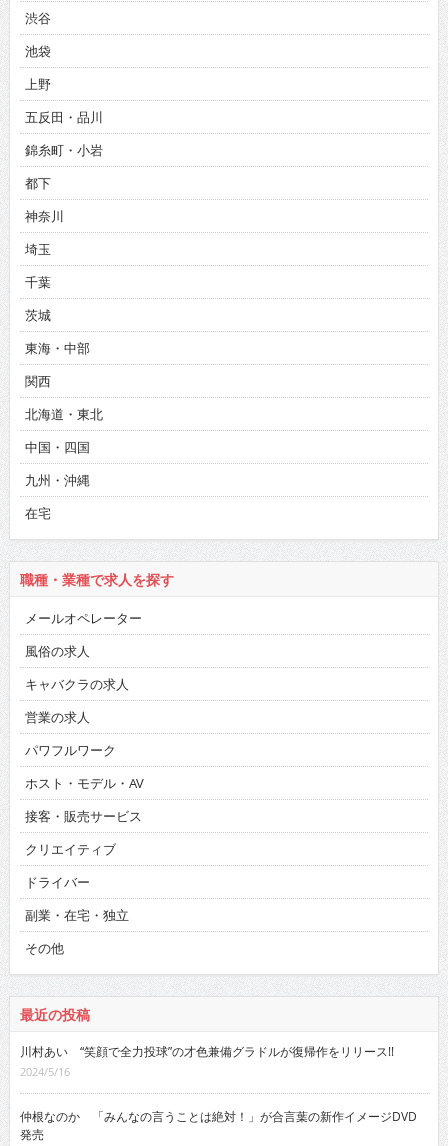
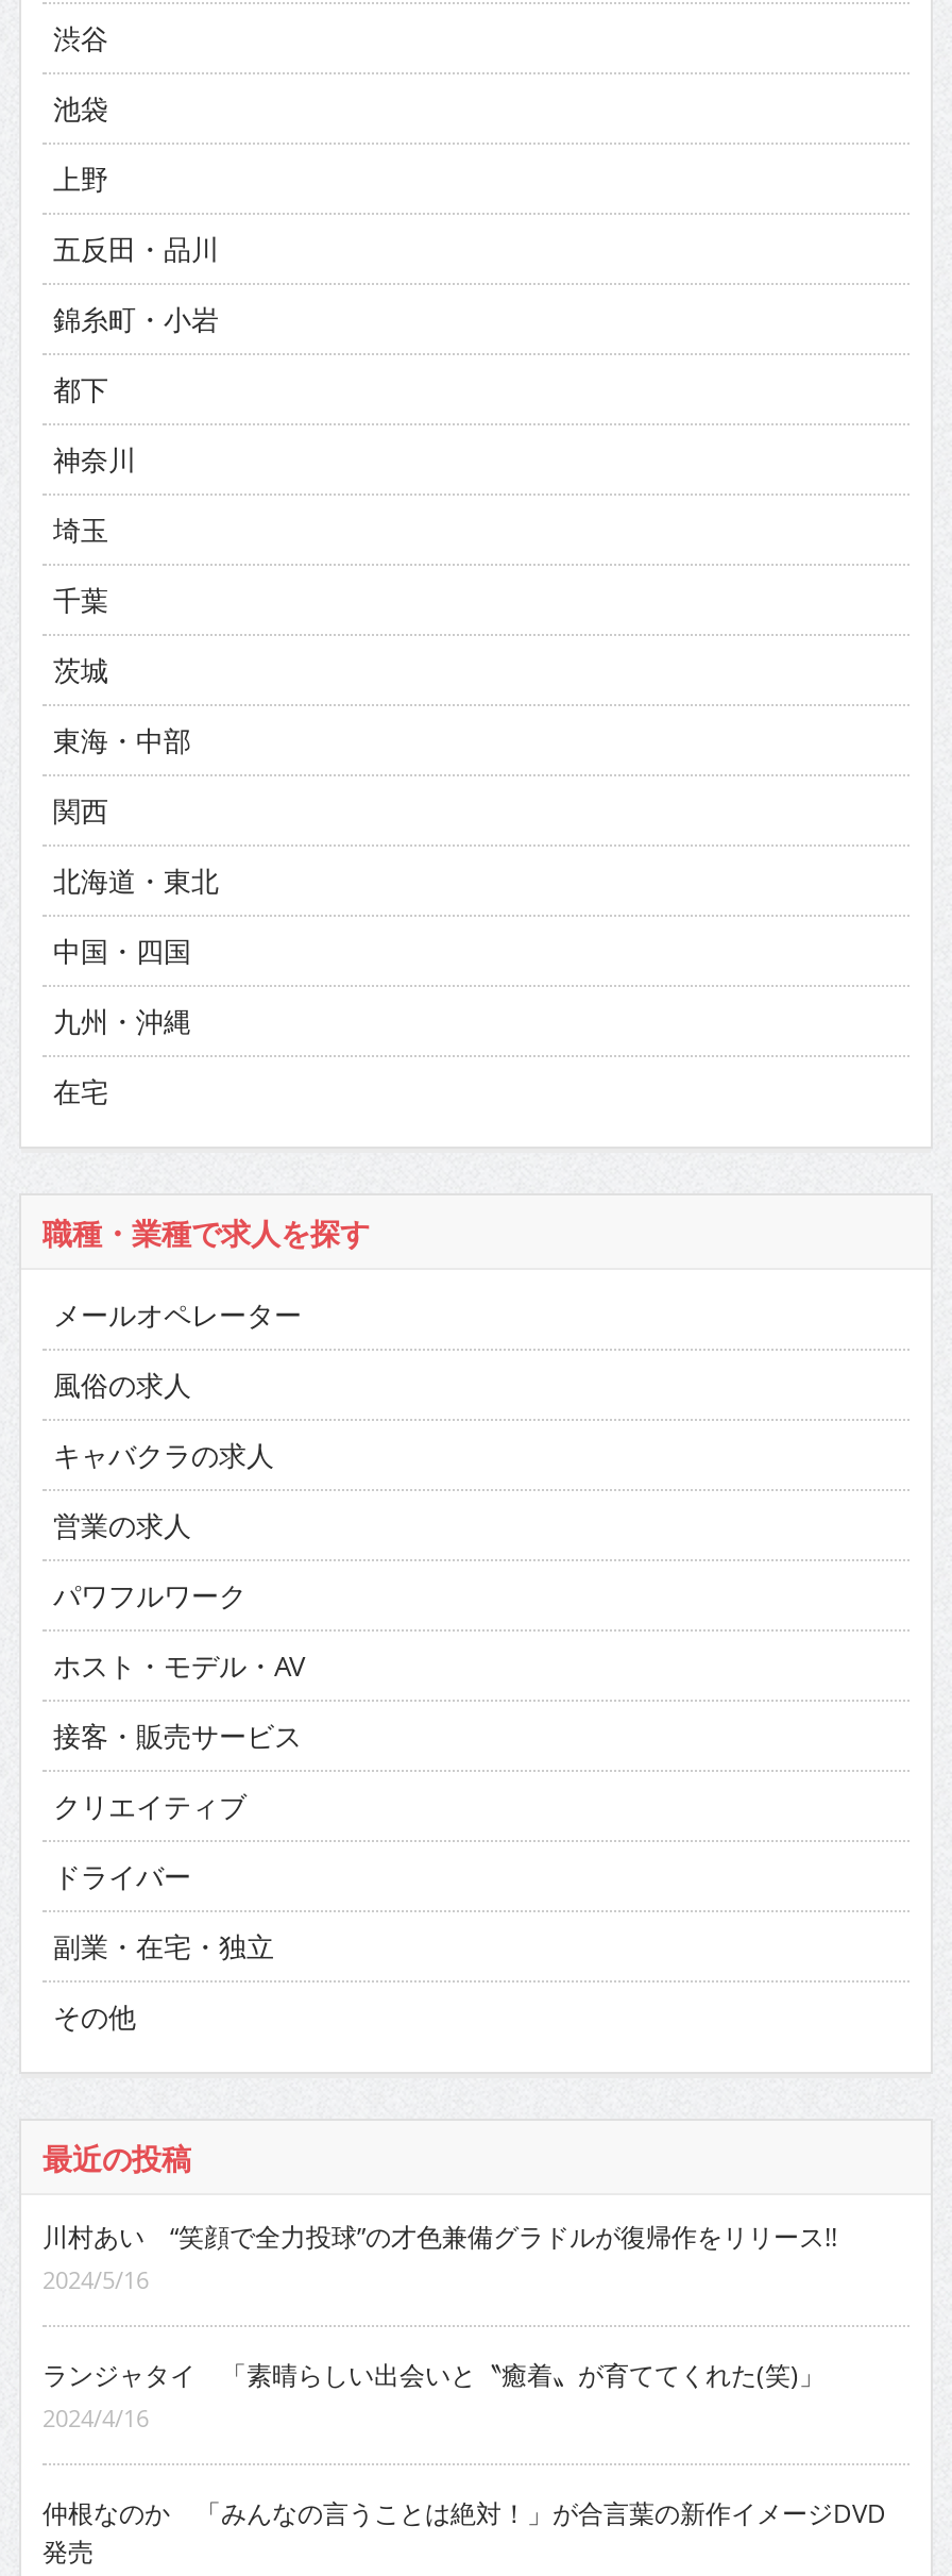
none -> [42,2358,824,2434] ランジャタイ 「素晴らしい出会いと〝癒着〟が育ててくれた(笑)」 | 2024/4/16

